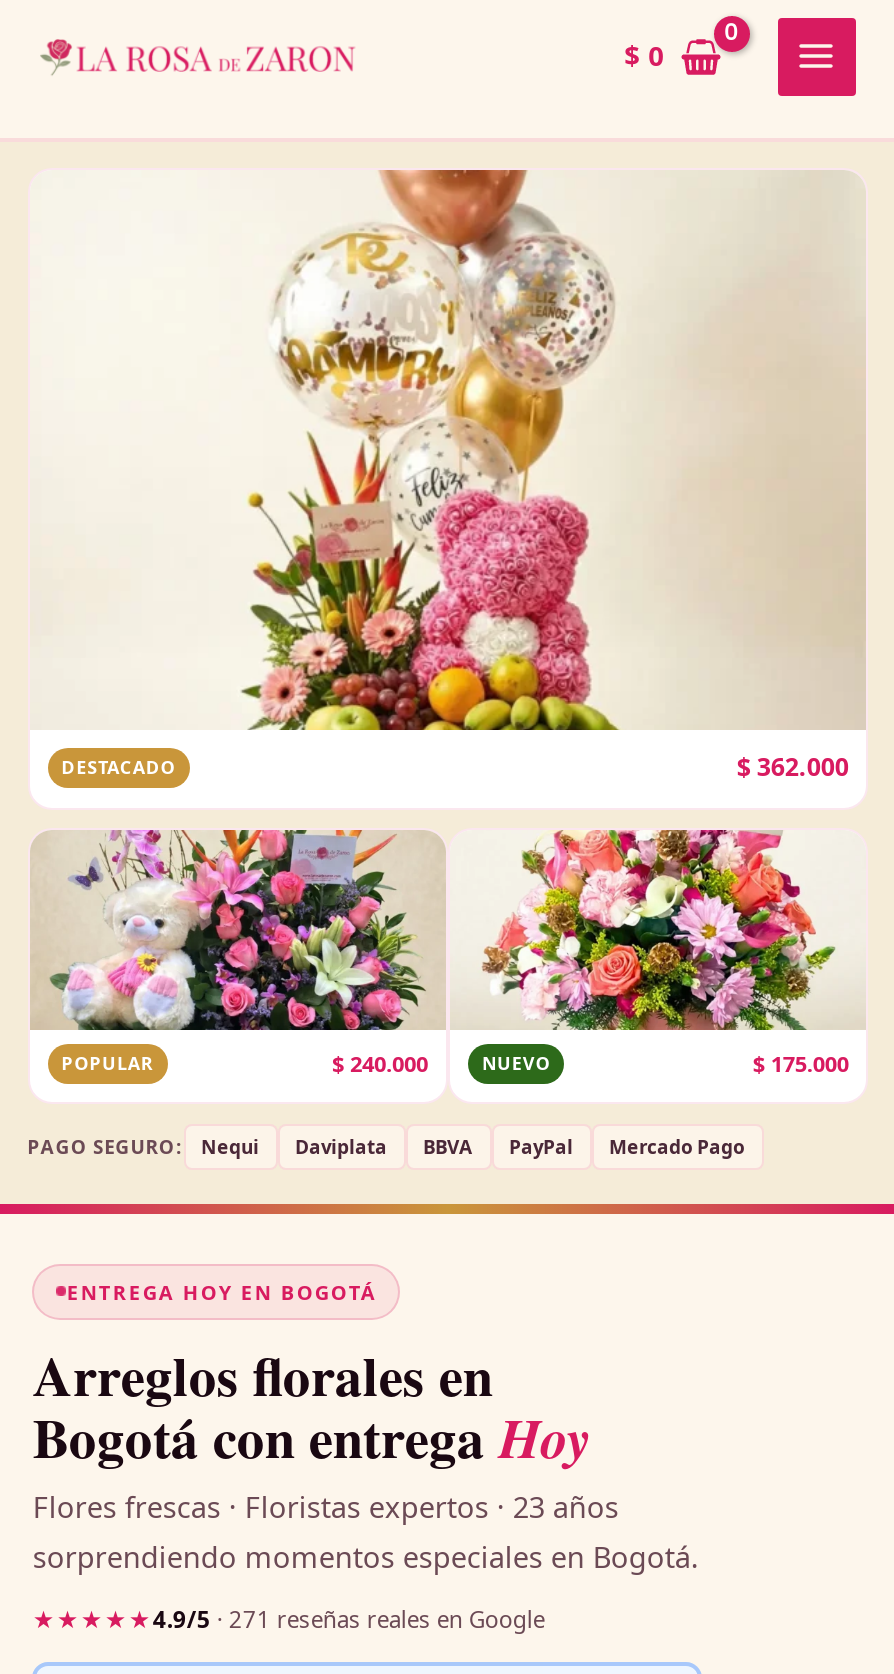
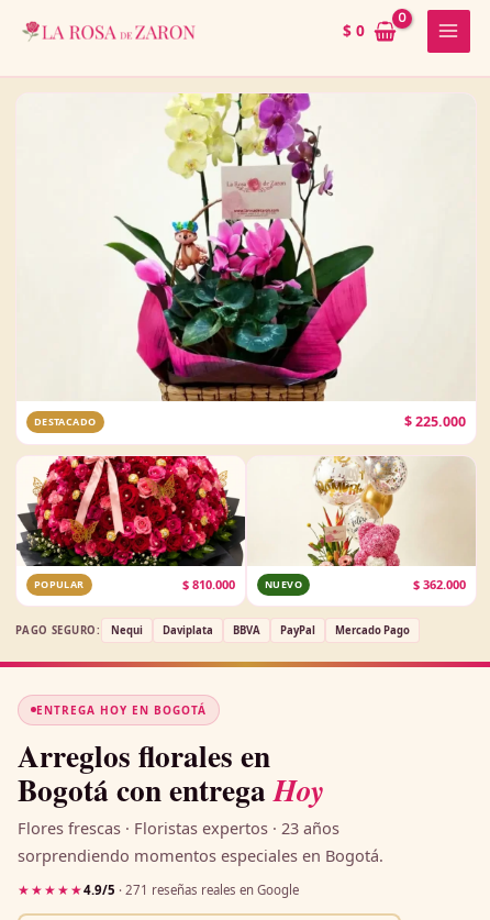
[194,168,866,785] [image] | $362.000 -> [104,92,475,431] [image] | $225.000
[30,828,446,1079] [image] | $240.000 -> [16,455,246,593] [image] | $810.000
[480,828,864,1079] [image] | $175.000 -> [266,456,476,593] [image] | $362.000

